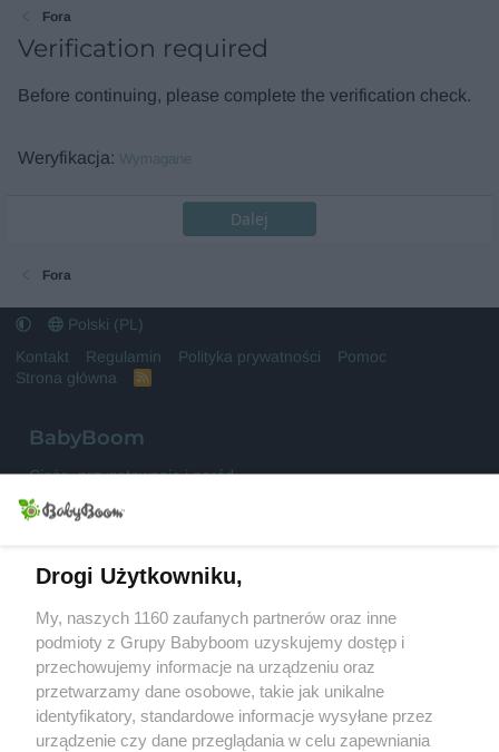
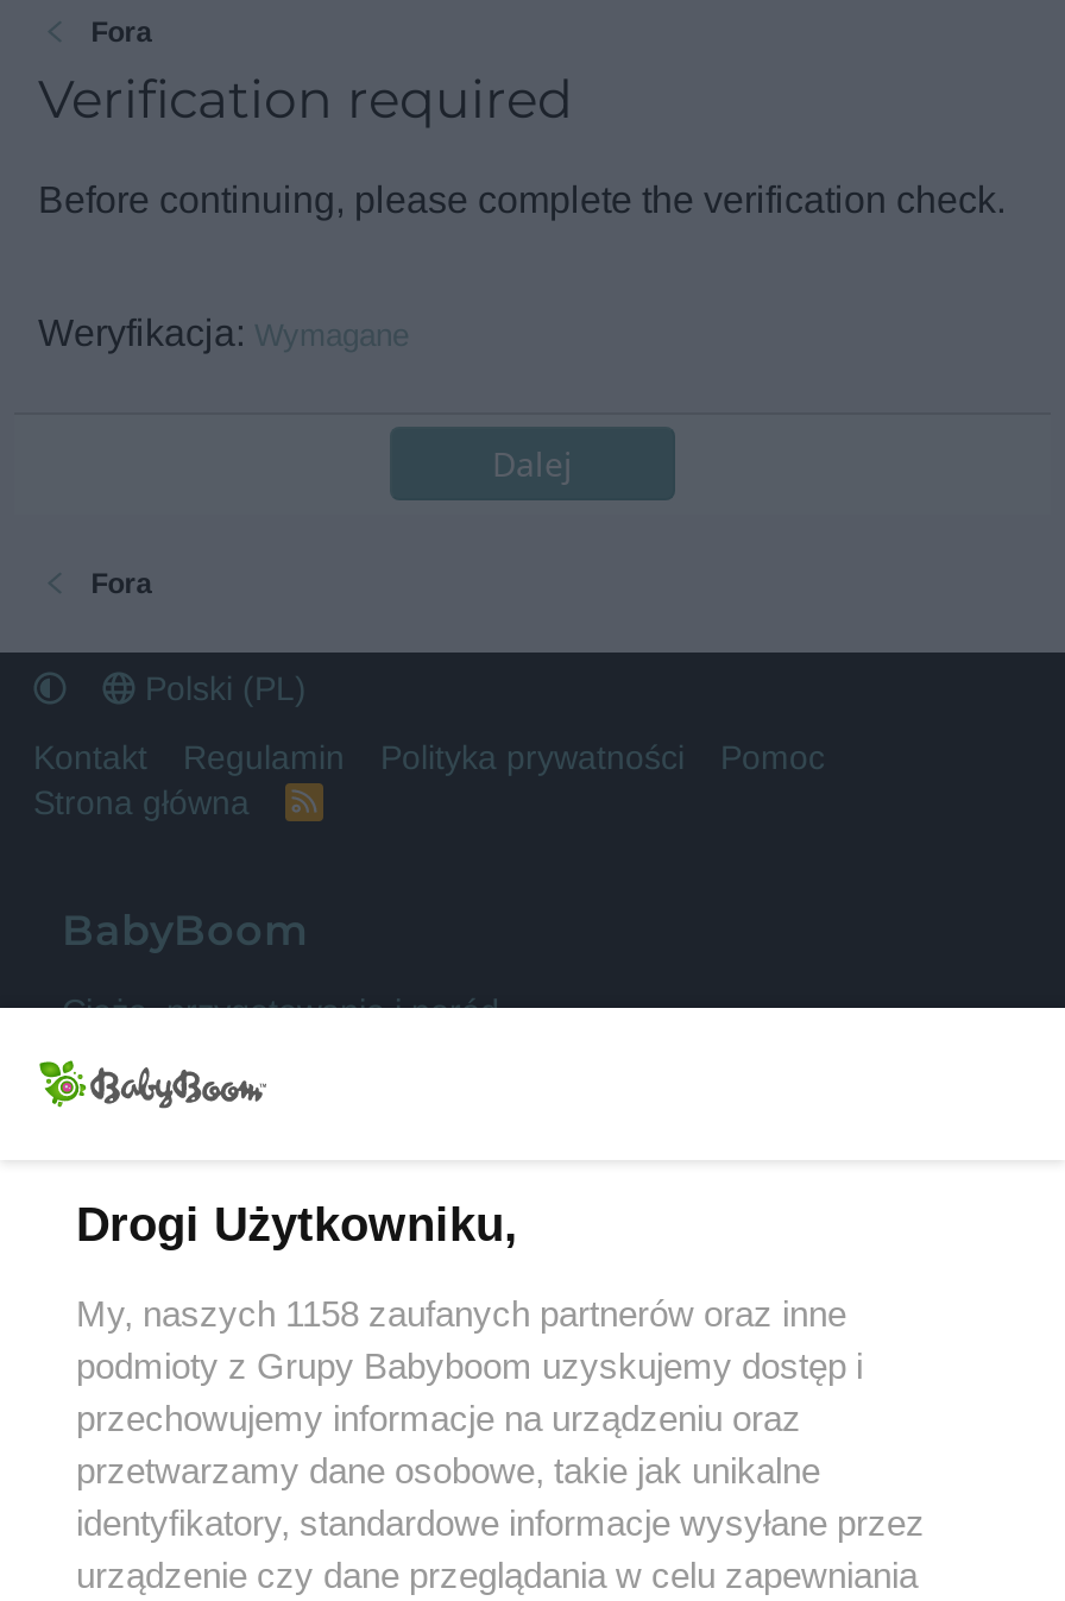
[36,607,397,626] My, naszych 1160 zaufanych partnerów oraz inne -> [76,1292,846,1332] My, naszych 1158 zaufanych partnerów oraz inne

